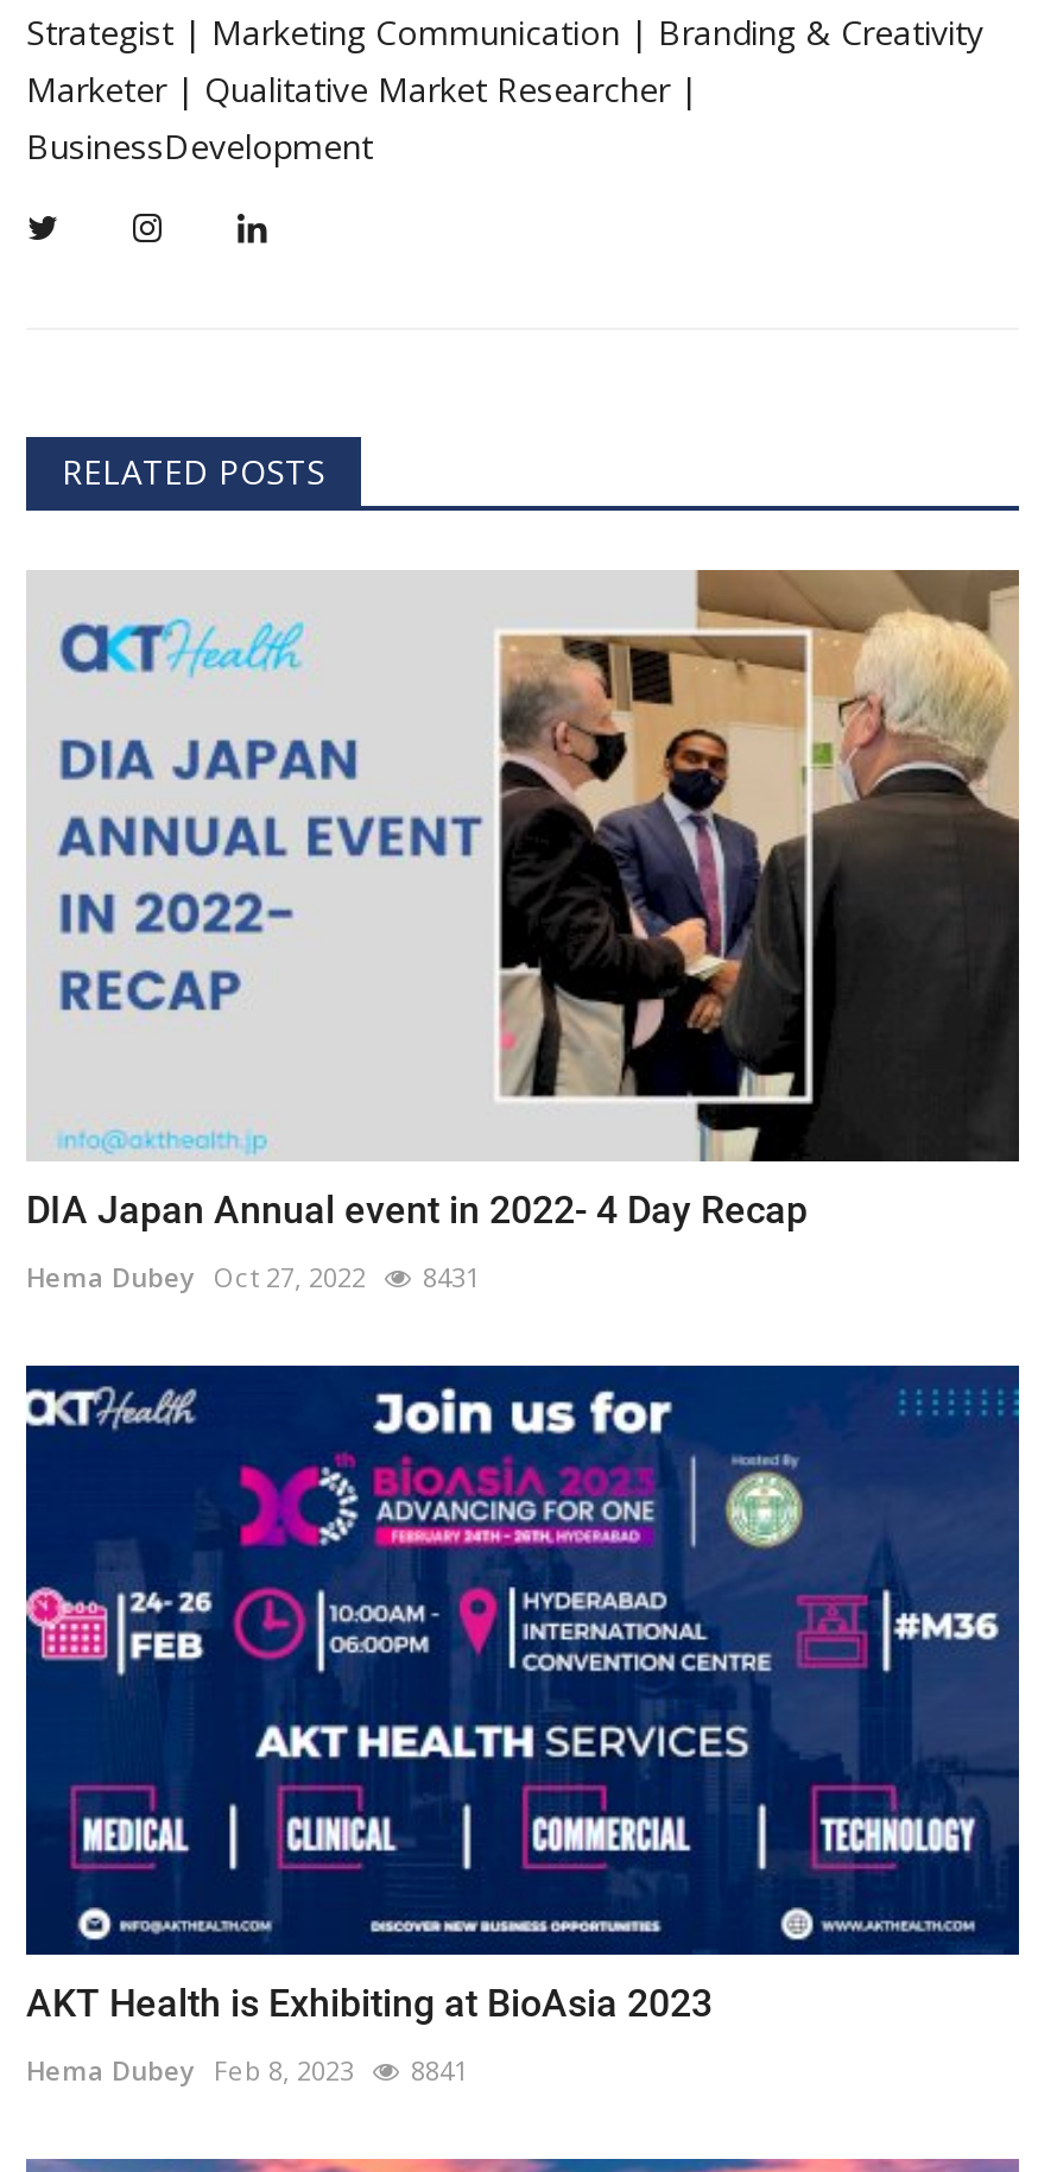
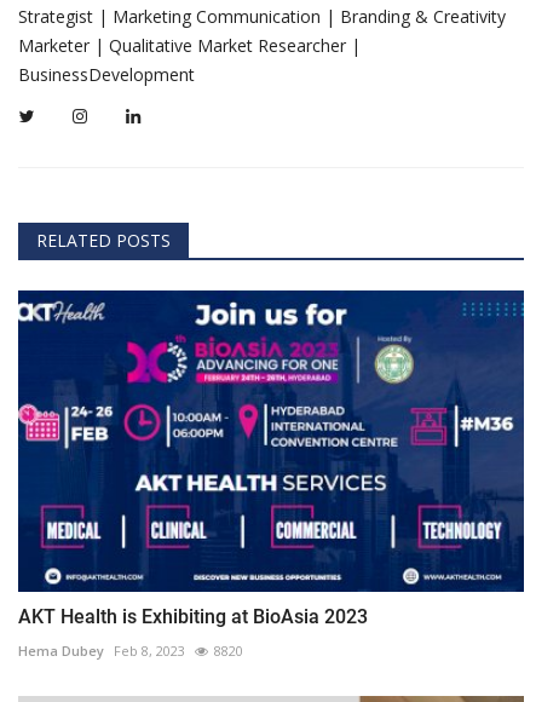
[26,568,1021,1294] [image] | DIA Japan Annual event in 2022- 4 Day Recap | Hema Dubey Oct 27, 2022 | 8431 -> none
[26,2053,468,2089] Hema Dubey Feb 8, 2023 8841 -> [18,641,243,659] Hema Dubey Feb 8, 2023 8820

